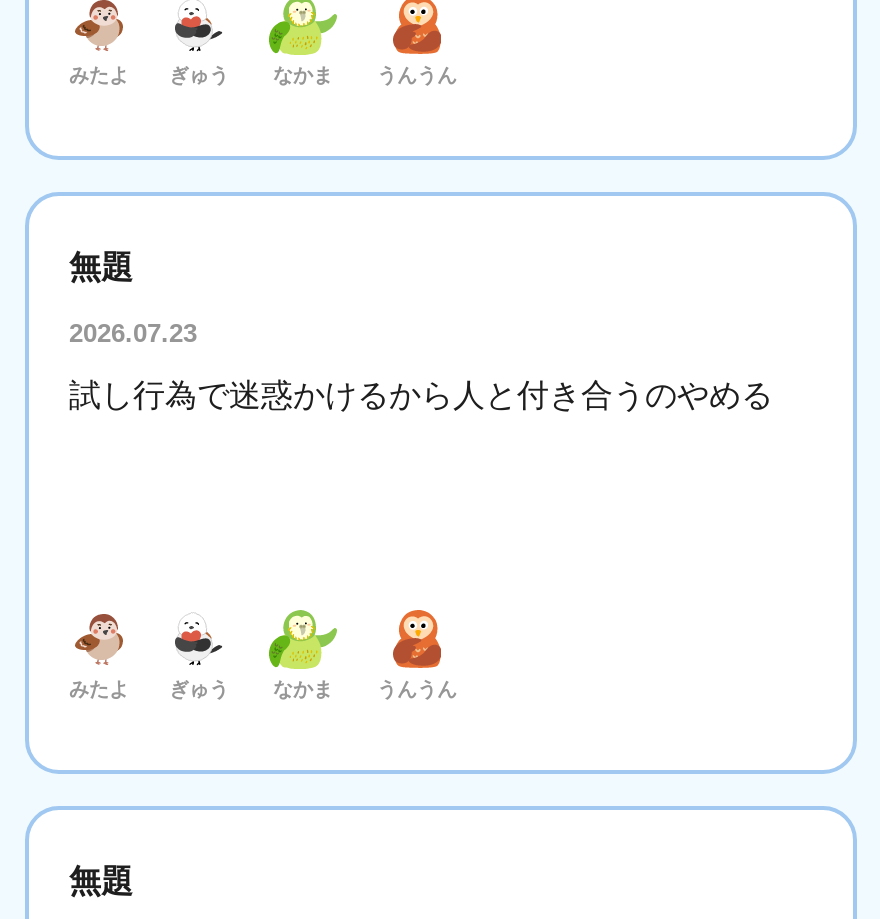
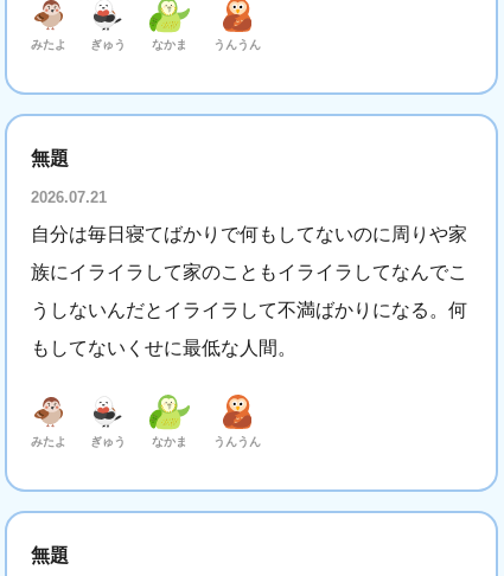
[69,319,773,413] 2026.07.23 | 試し行為で迷惑かけるから人と付き合うのやめる -> [31,189,467,358] 2026.07.21 | 自分は毎日寝てばかりで何もしてないのに周りや家 | 族にイライラして家のこともイライラしてなんでこ | うしないんだとイライラして不満ばかりになる。何 | もしてないくせに最低な人間。

